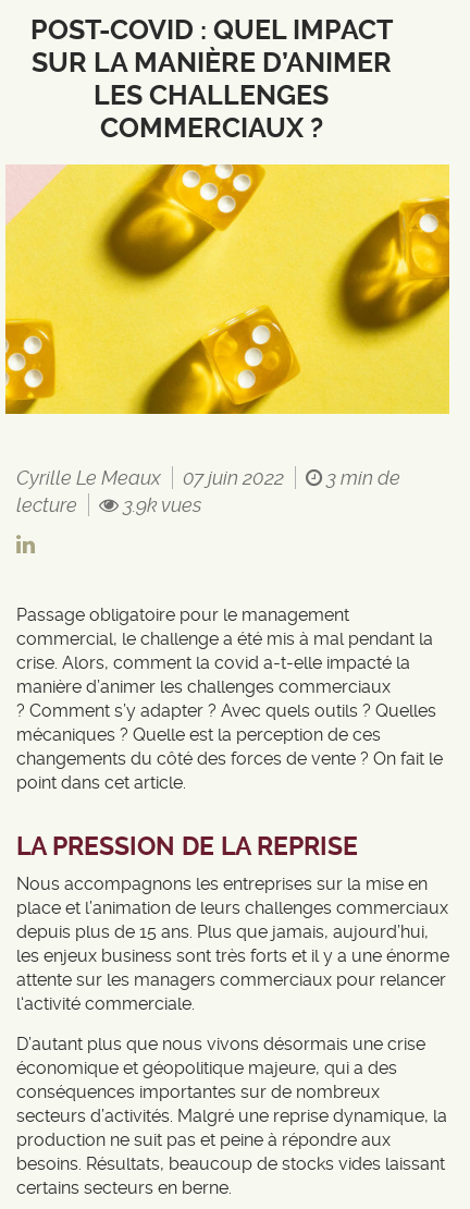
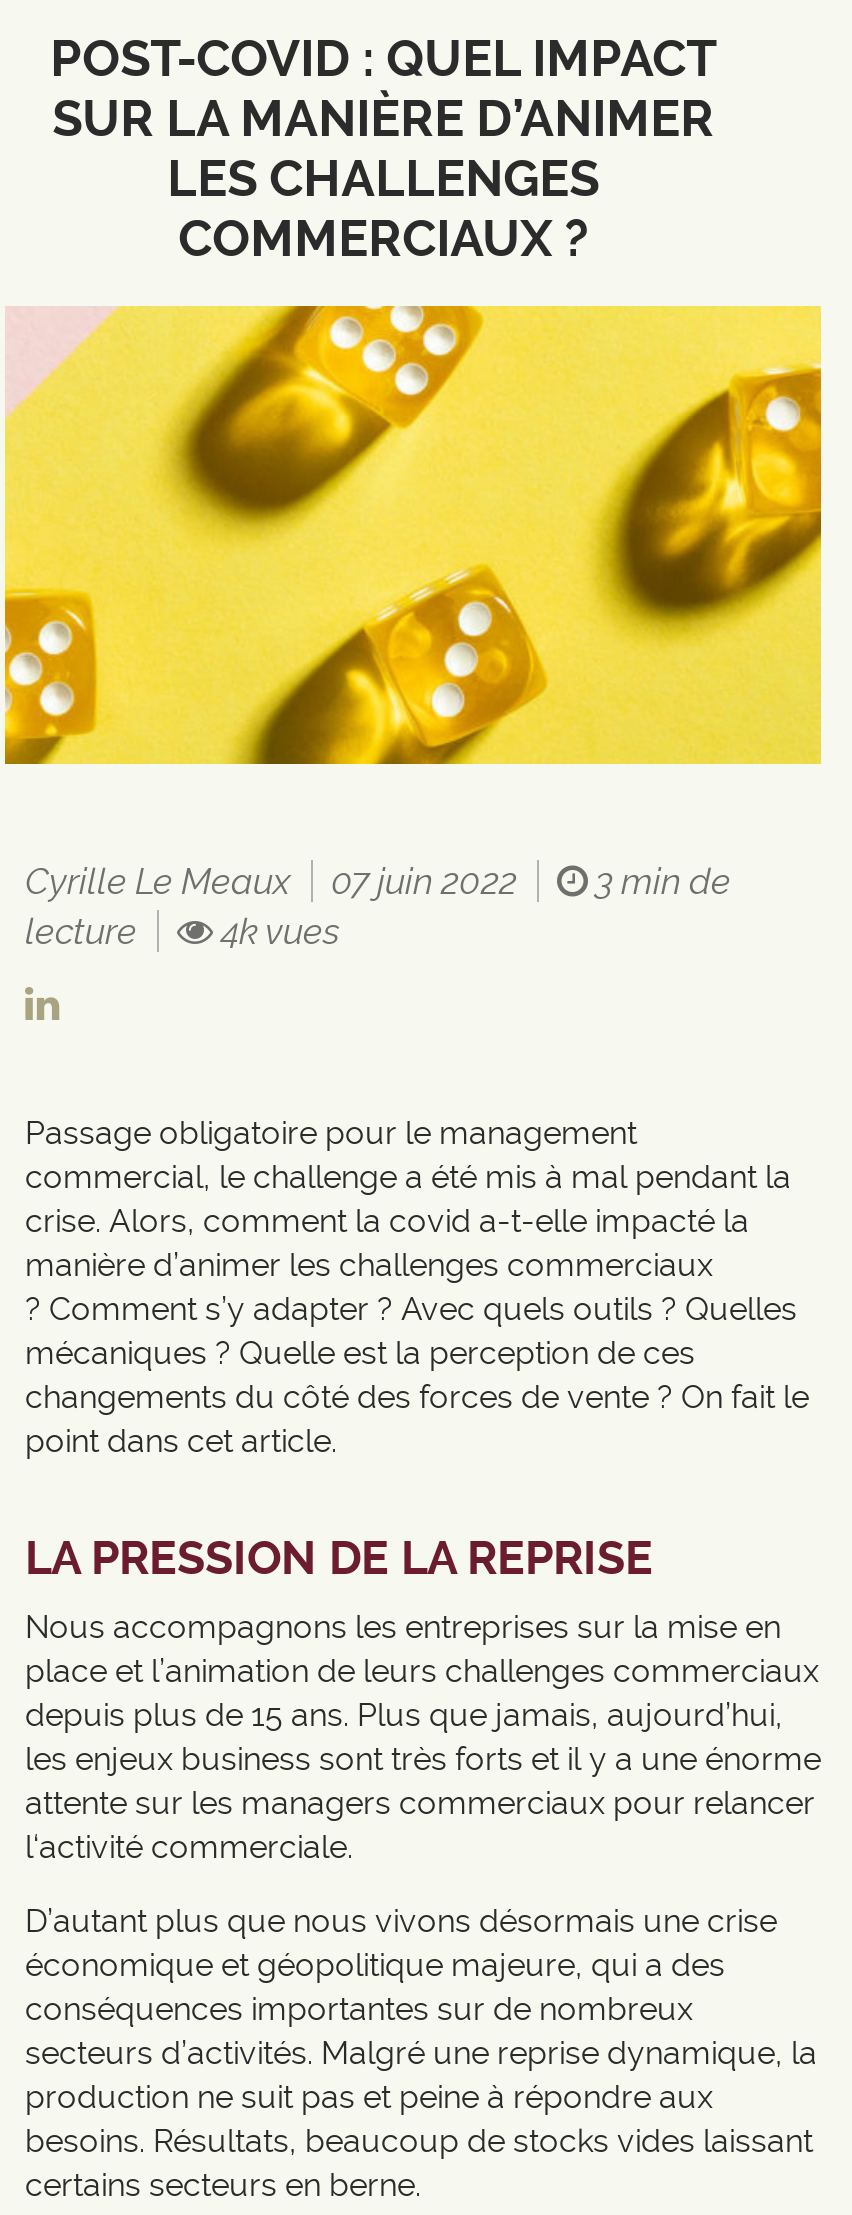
[16,494,201,517] lecture 3.9k vues -> [25,911,339,953] lecture 4k vues

